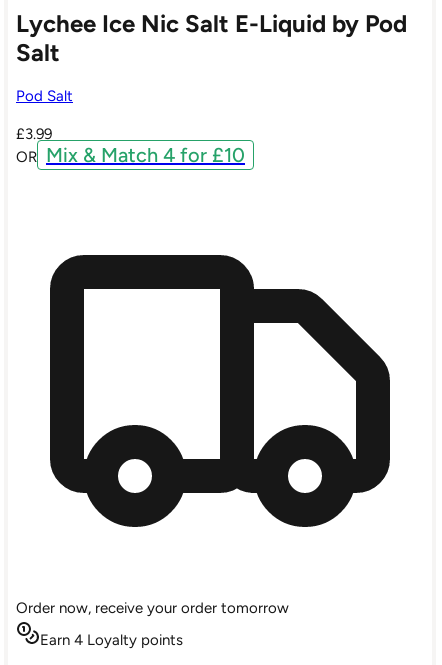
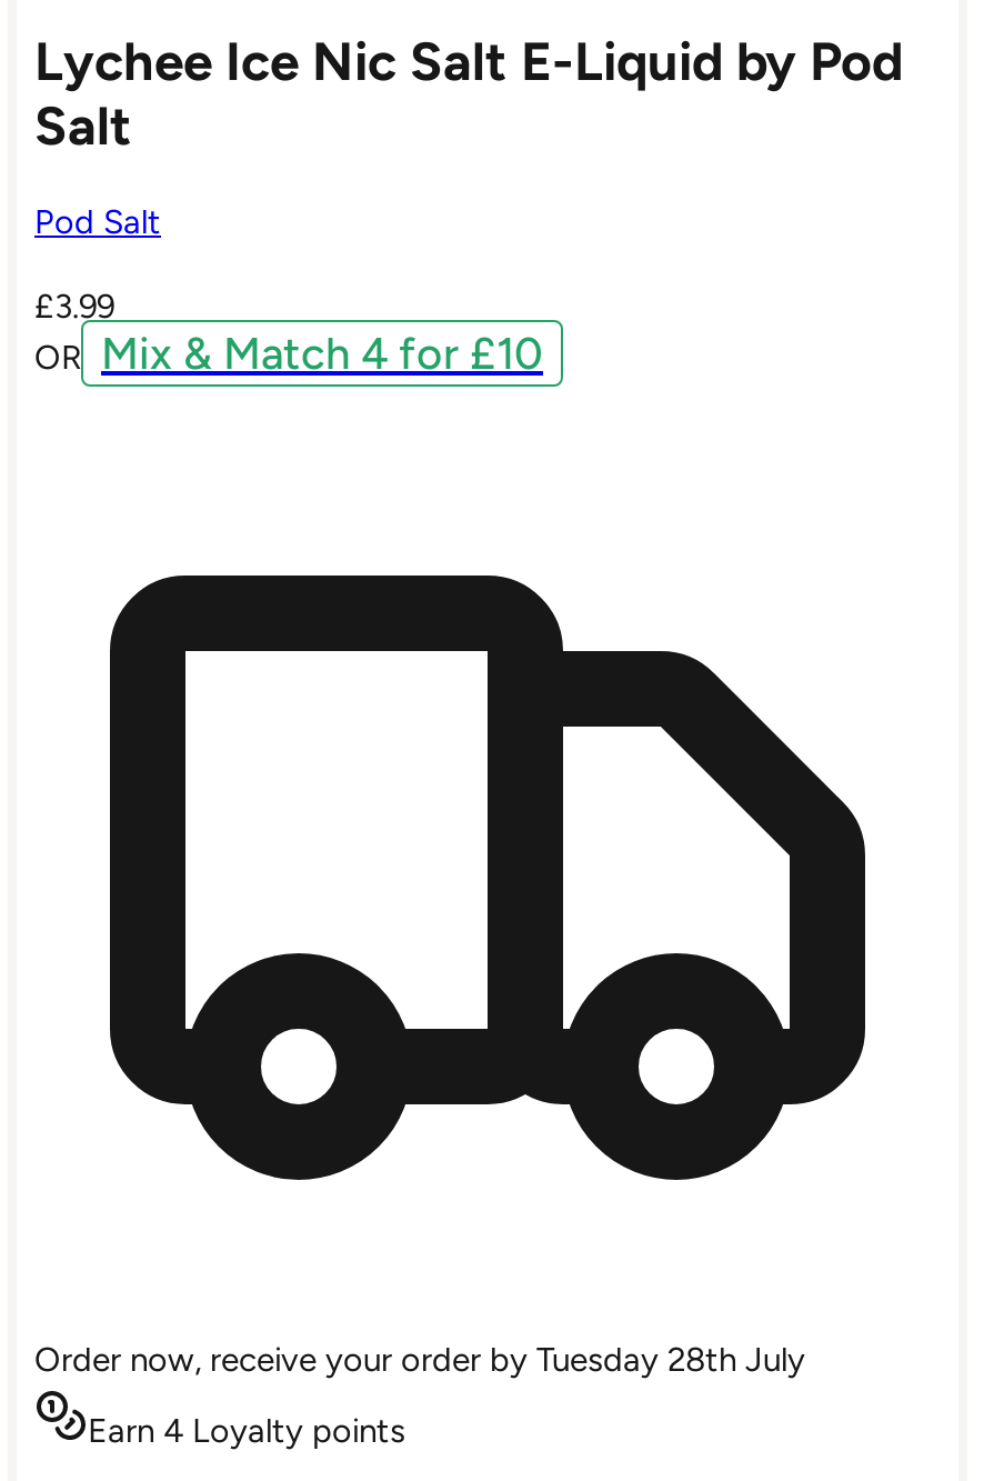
[16,599,289,617] Order now, receive your order tomorrow -> [34,1339,805,1379] Order now, receive your order by Tuesday 28th July

